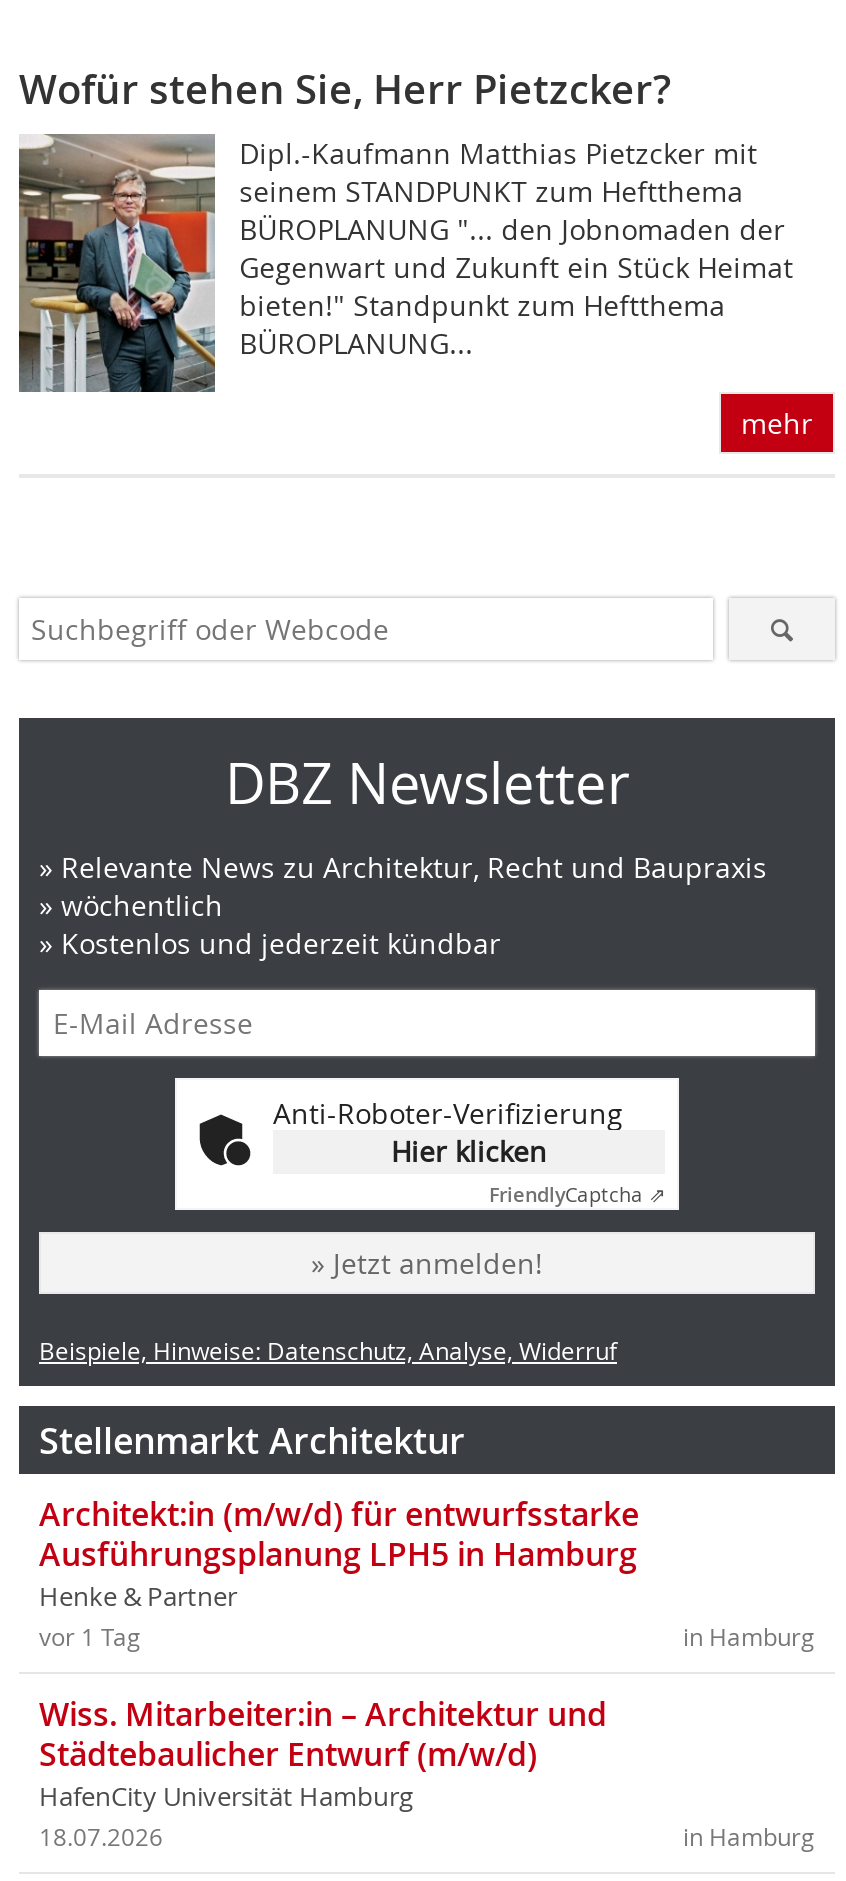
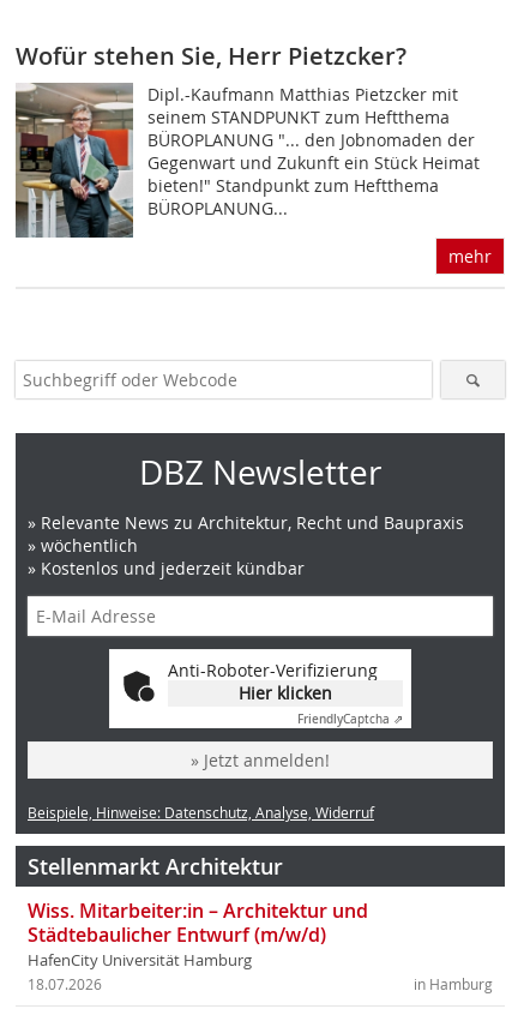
[39,1493,815,1653] Architekt:in (m/w/d) für entwurfsstarke | Ausführungsplanung LPH5 in Hamburg | Henke & Partner | in Hamburg | vor 1 Tag -> none

